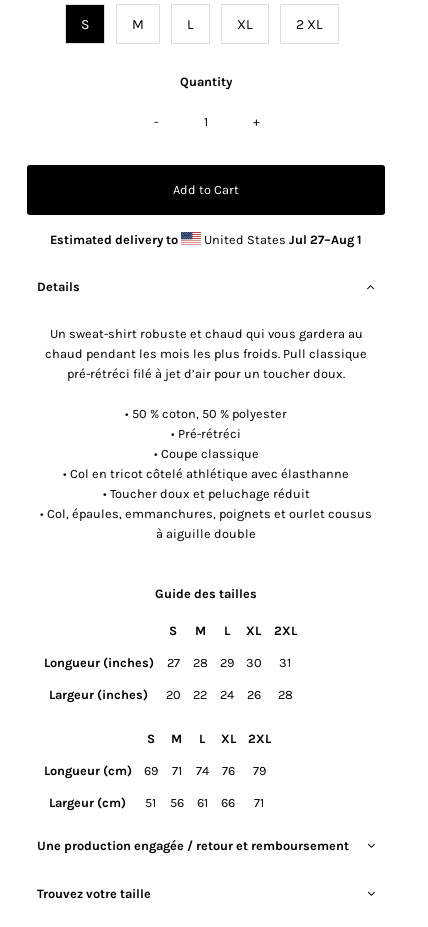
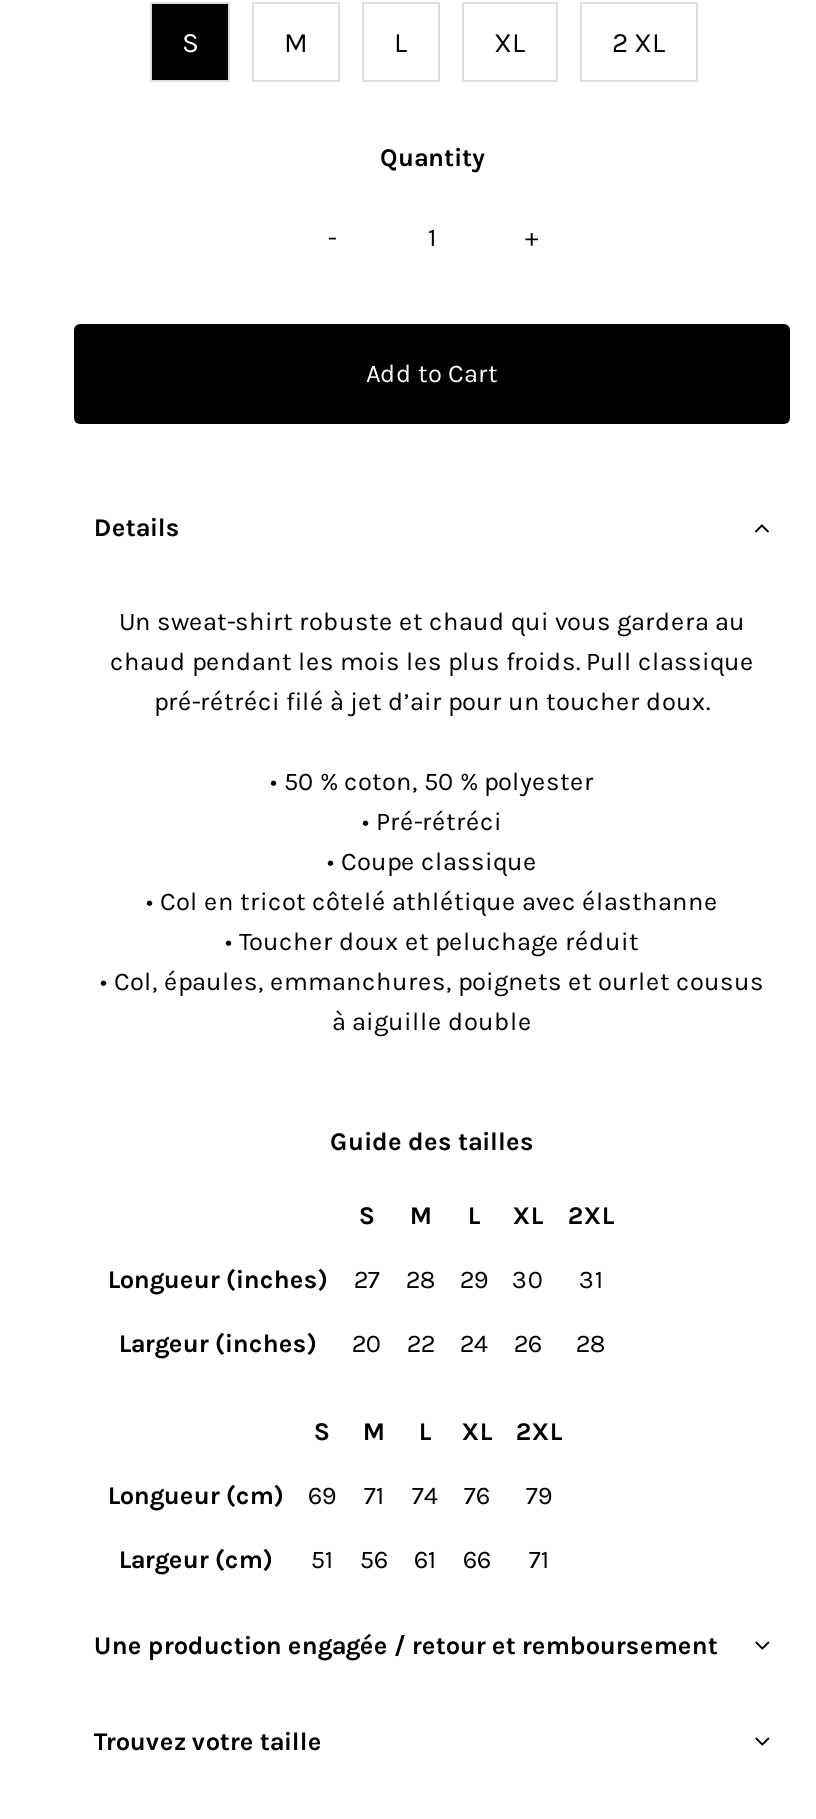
[50,231,362,246] Estimated delivery to | United States Jul 27–Aug 1 -> none

